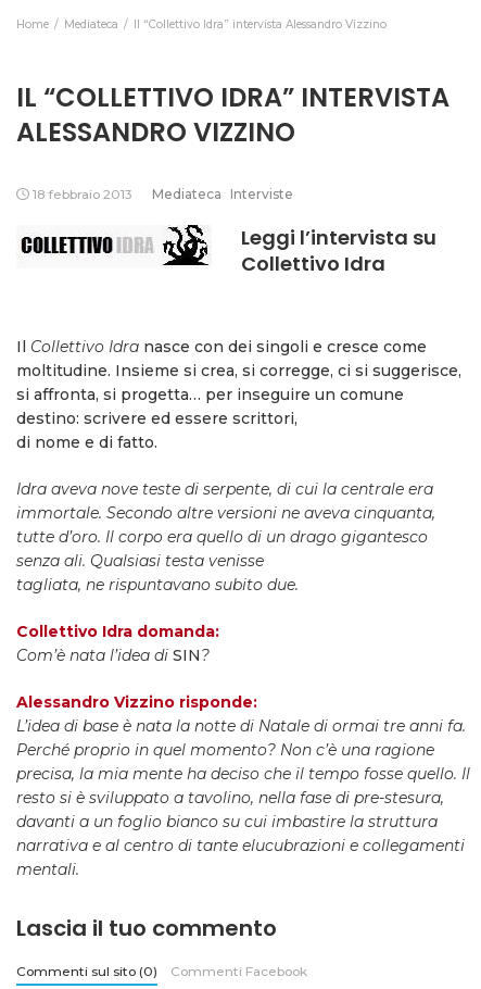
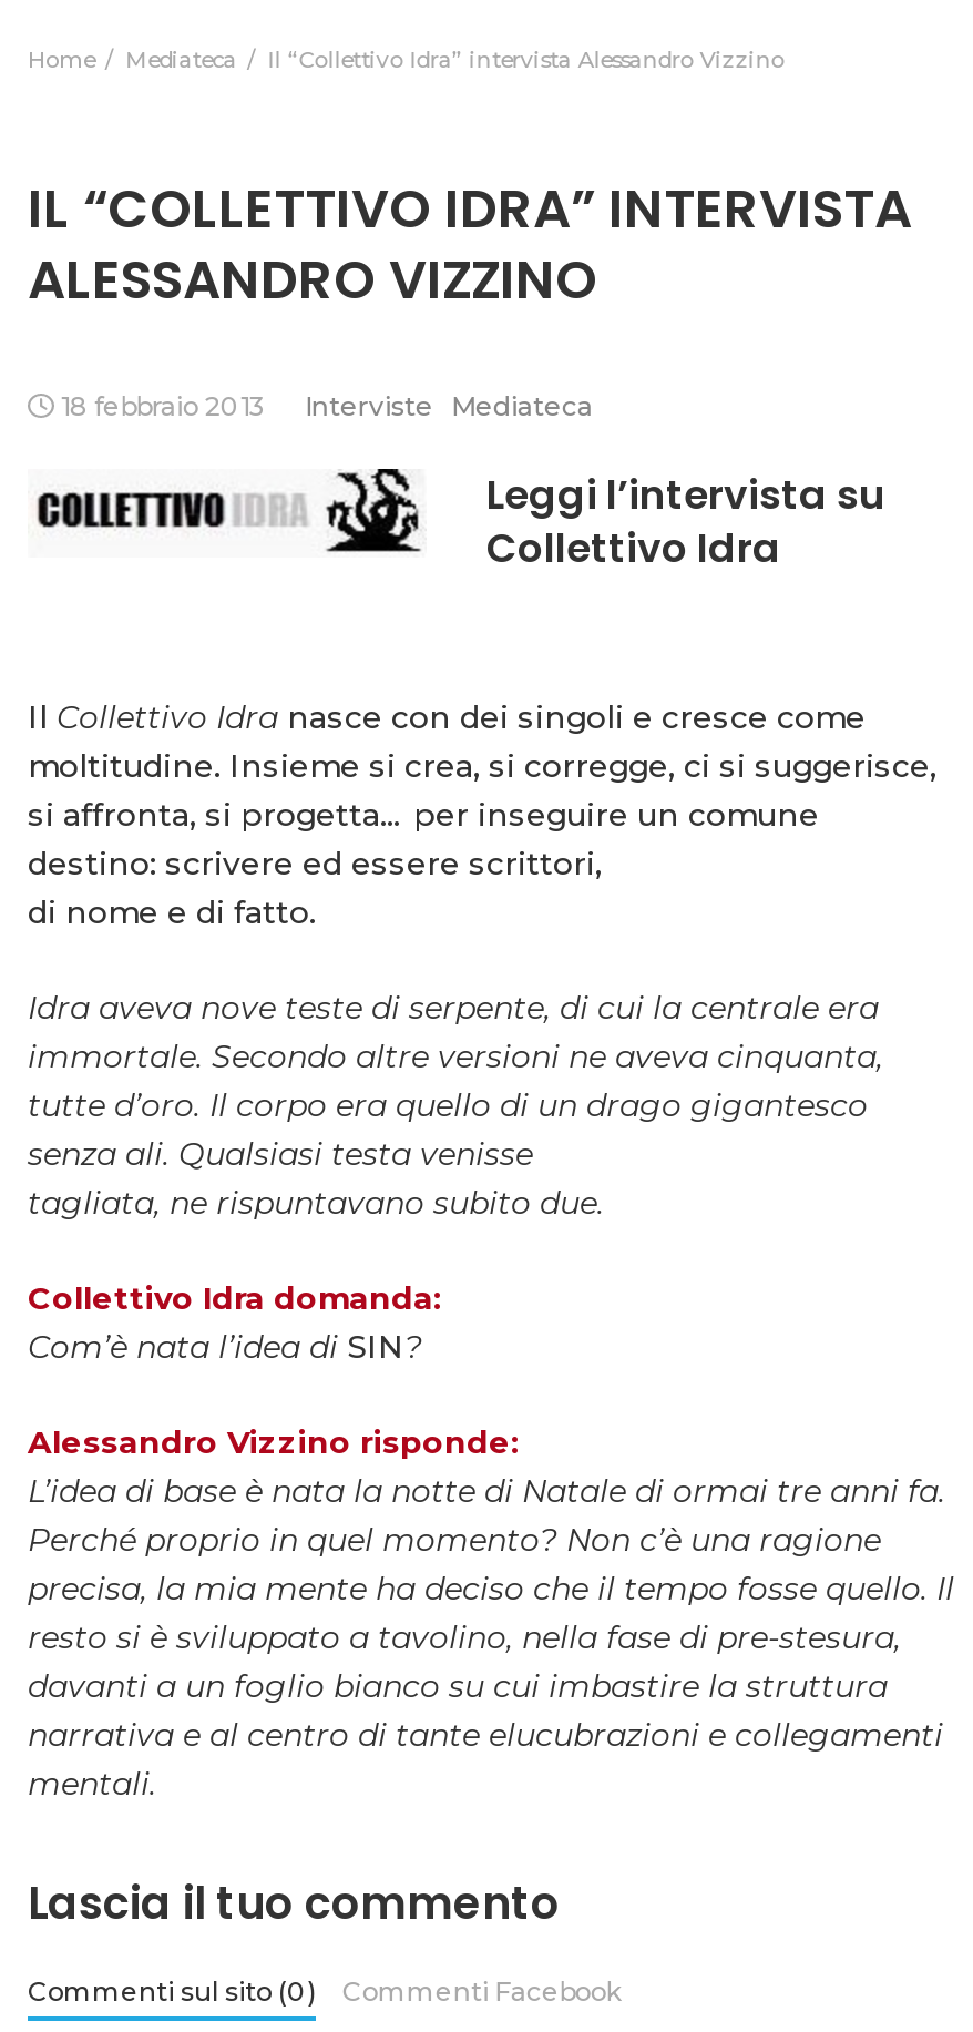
[152,186,293,202] Mediateca Interviste -> [305,389,593,422] Interviste Mediateca

